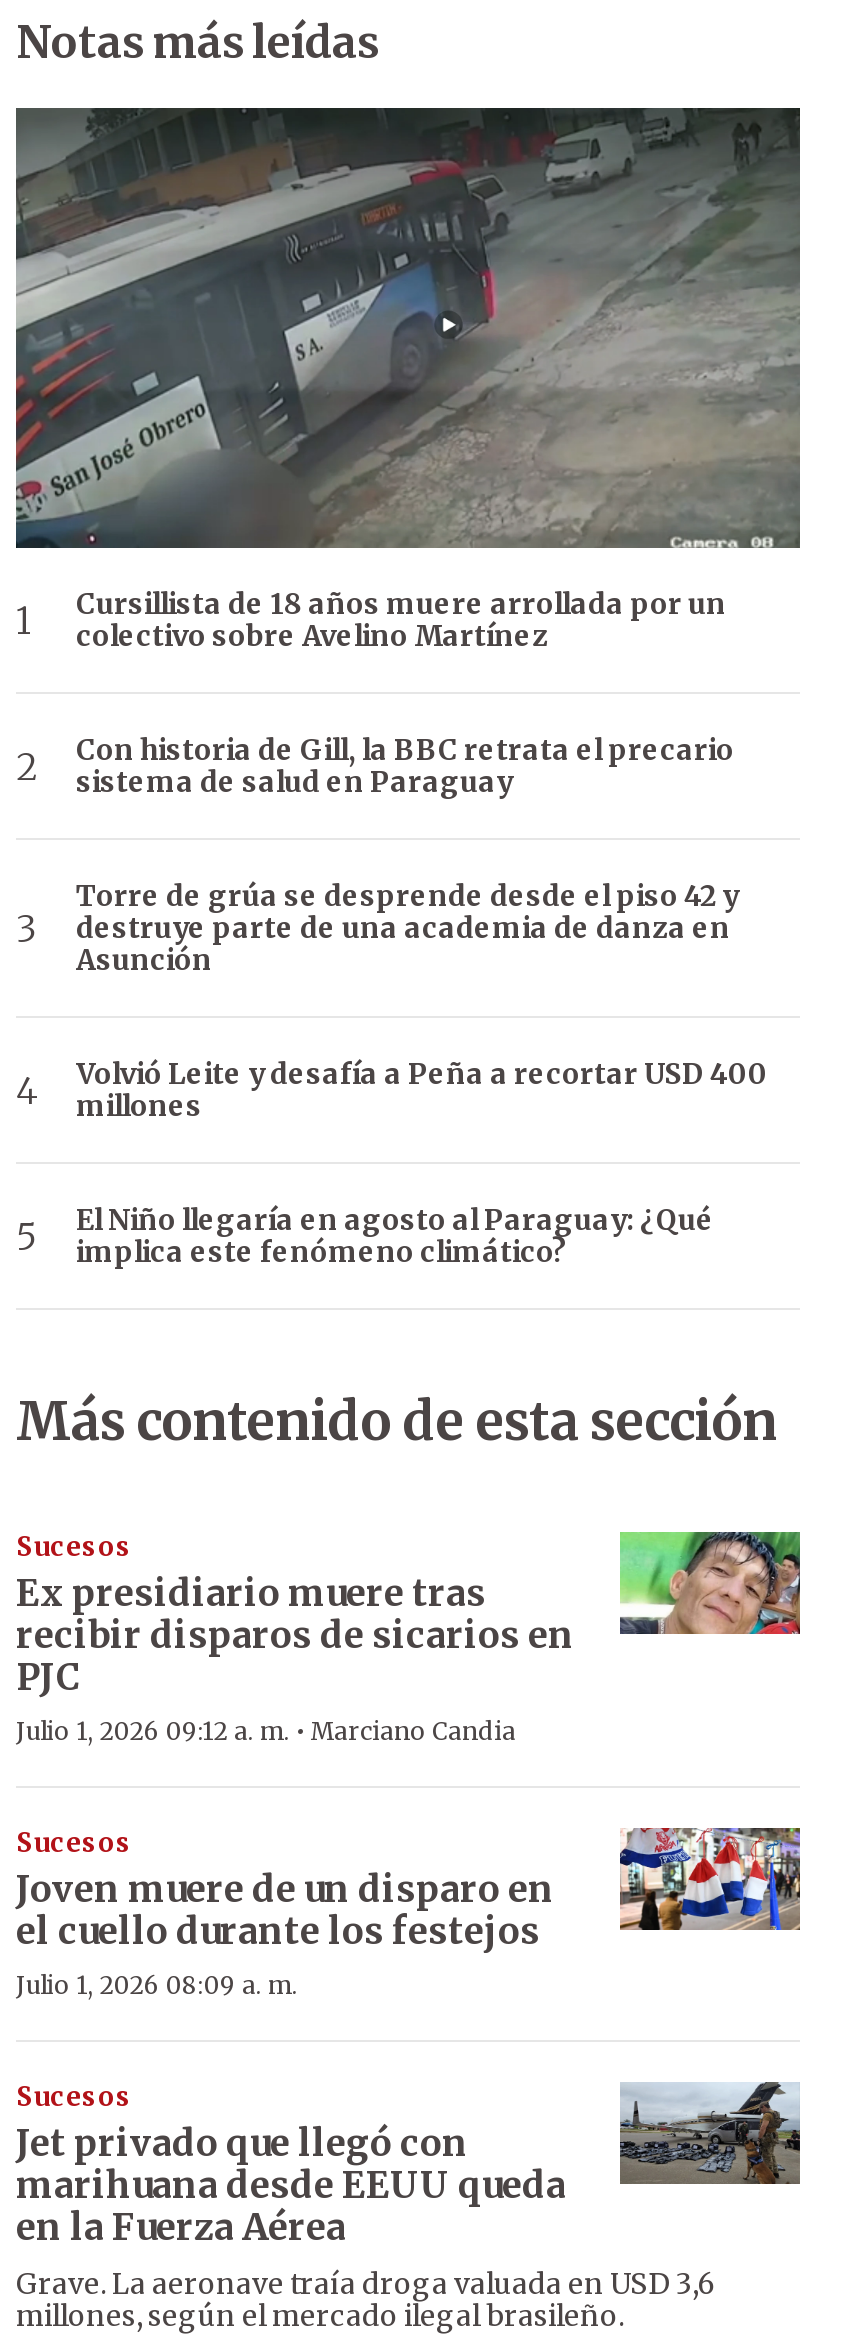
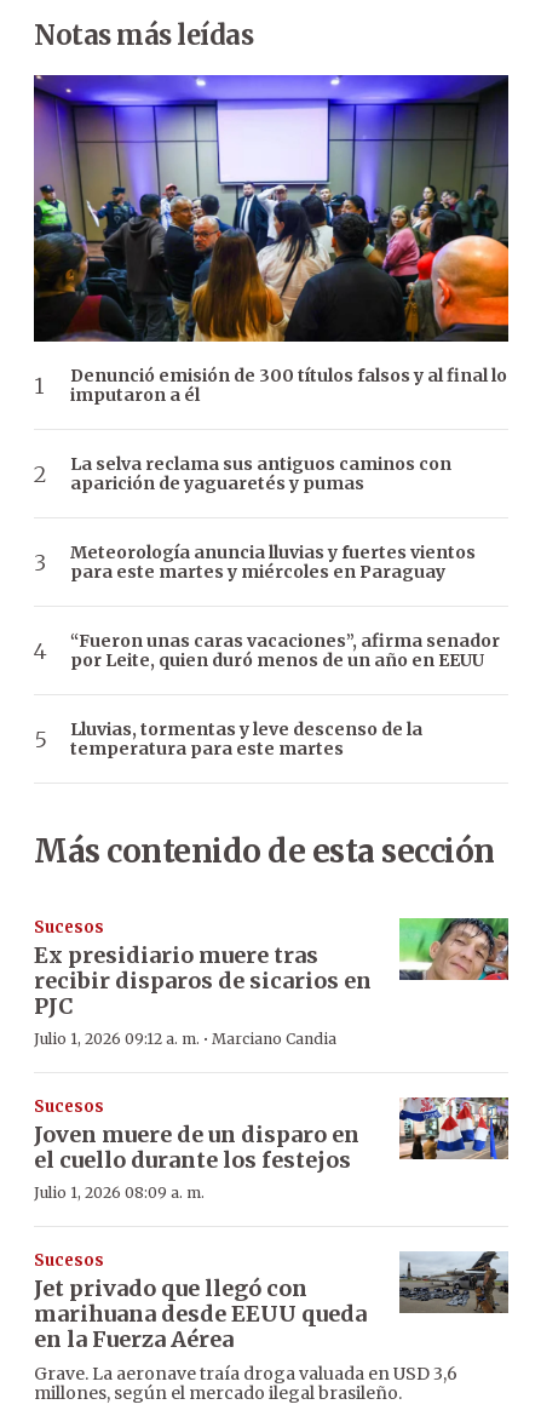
[14,106,802,655] [image] | Cursillista de 18 años muere arrollada por un | colectivo sobre Avelino Martínez -> [33,74,510,406] [image] | Denunció emisión de 300 títulos falsos y al final lo | imputaron a él
[76,733,734,801] Con historia de Gill, la BBC retrata el precario | sistema de salud en Paraguay -> [70,454,451,495] La selva reclama sus antiguos caminos con | aparición de yaguaretés y pumas
[76,879,738,979] Torre de grúa se desprende desde el piso 42 y | destruye parte de una academia de danza en | Asunción -> [70,542,476,583] Meteorología anuncia lluvias y fuertes vientos | para este martes y miércoles en Paraguay
[76,1057,768,1125] Volvió Leite y desafía a Peña a recortar USD 400 | millones -> [70,630,500,672] “Fueron unas caras vacaciones”, afirma senador | por Leite, quien duró menos de un año en EEUU
[76,1203,714,1271] El Niño llegaría en agosto al Paraguay: ¿Qué | implica este fenómeno climático? -> [70,719,422,760] Lluvias, tormentas y leve descenso de la | temperatura para este martes

